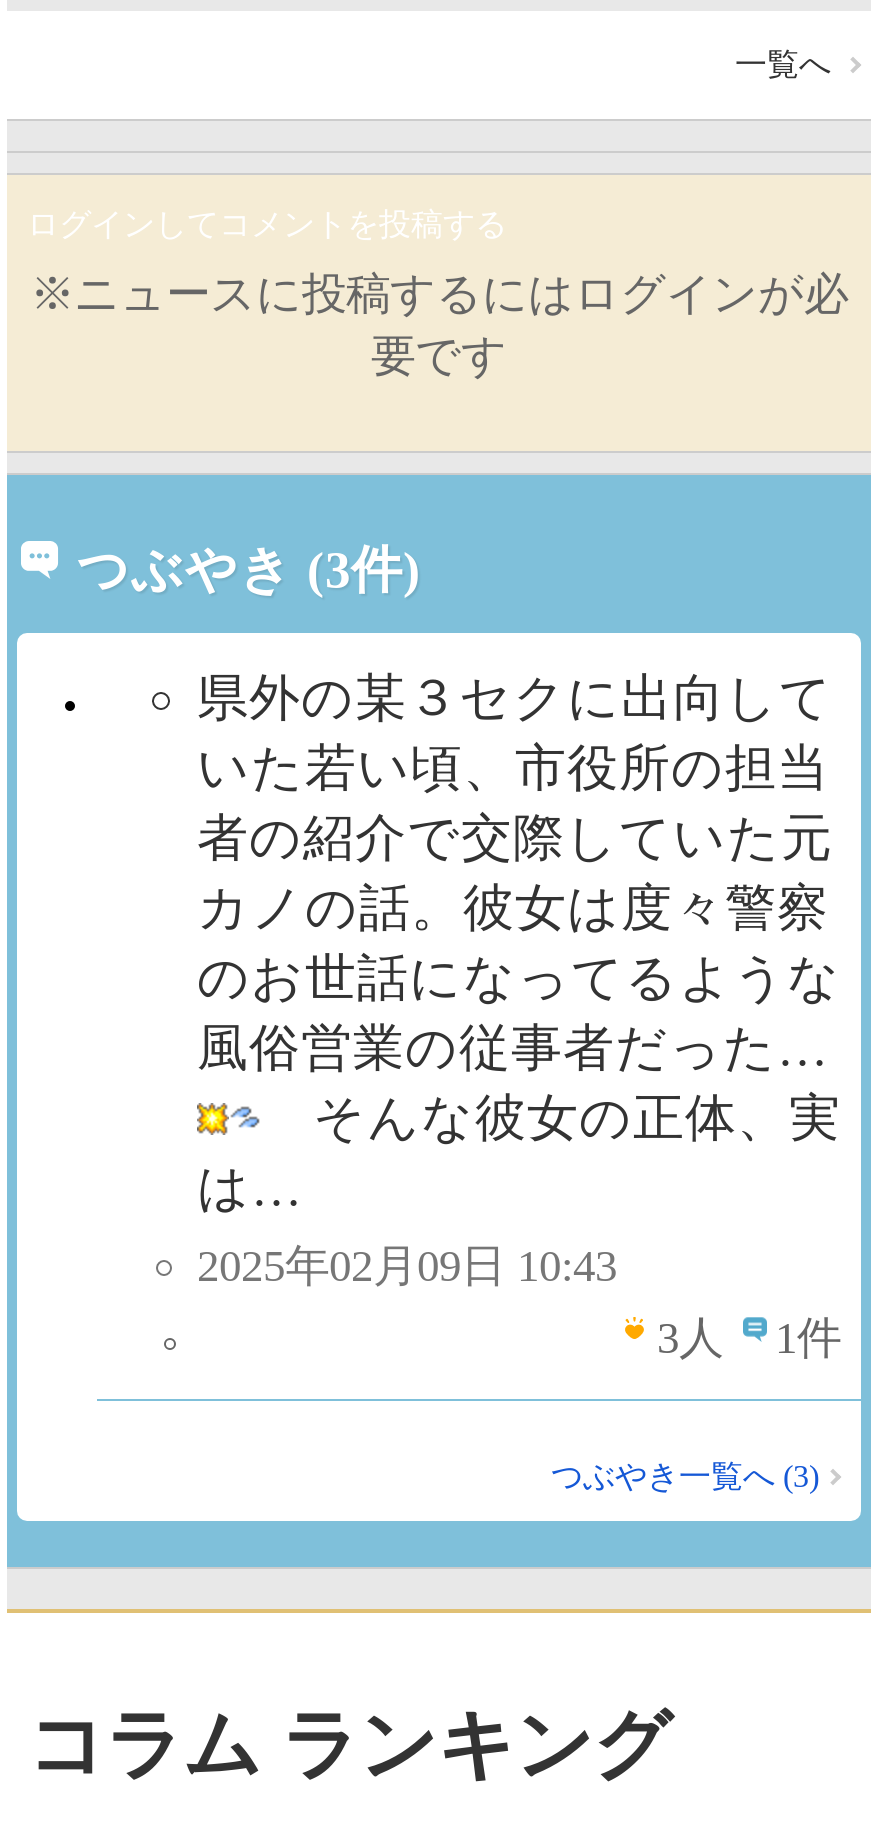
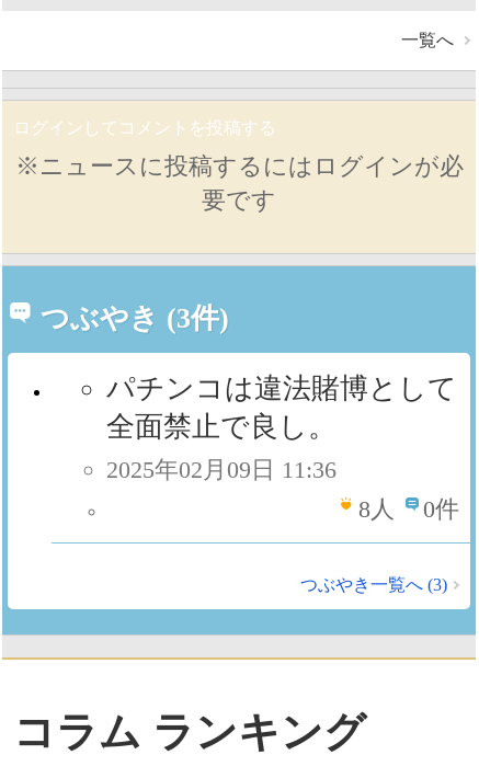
[197,669,841,1363] 県外の某３セクに出向して | いた若い頃、市役所の担当 | 者の紹介で交際していた元 | カノの話。彼女は度々警察 | のお世話になってるような | 風俗営業の従事者だった… | そんな彼女の正体、実 | は… | 2025年02月09日 10:43 | 3人 | 1件 -> [106,373,459,523] パチンコは違法賭博として | 全面禁止で良し。 | 2025年02月09日 11:36 | 8人 | 0件

